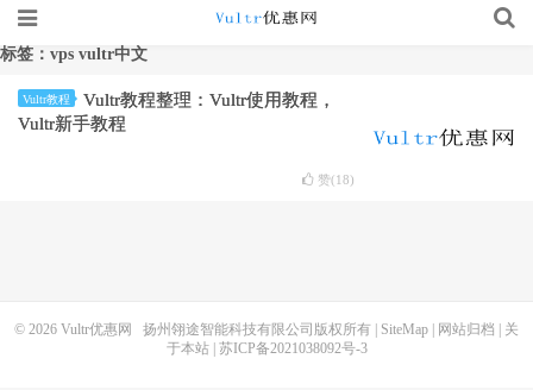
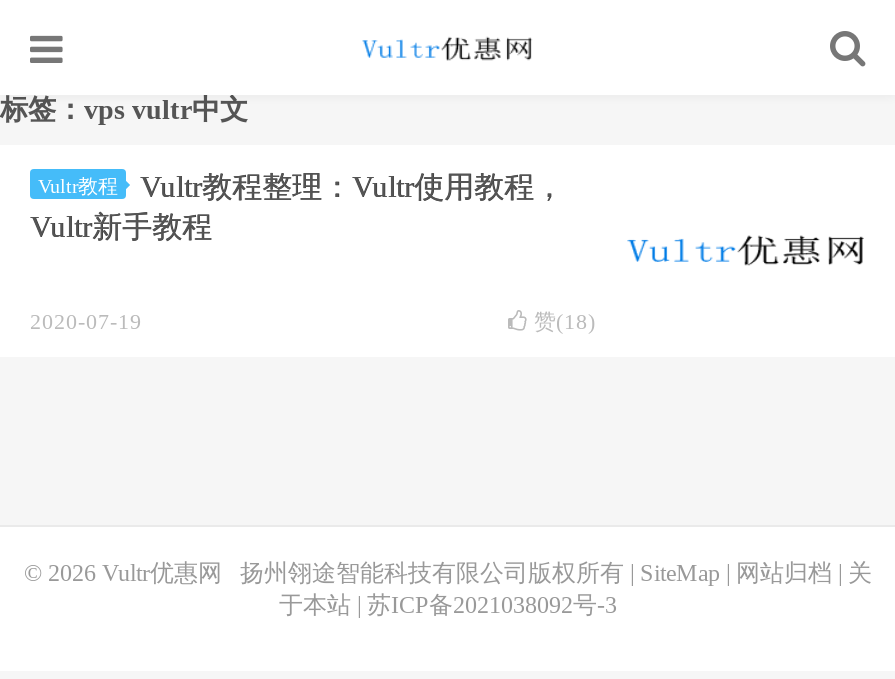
none -> [30,309,142,333] 2020-07-19

